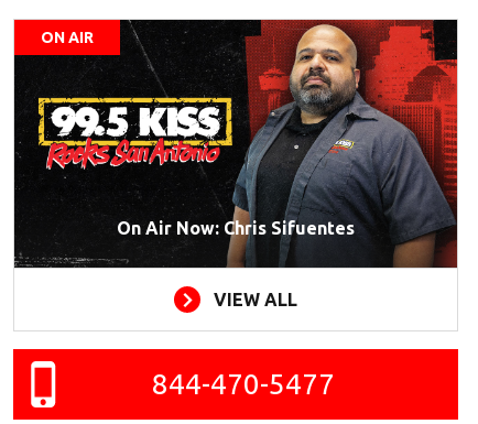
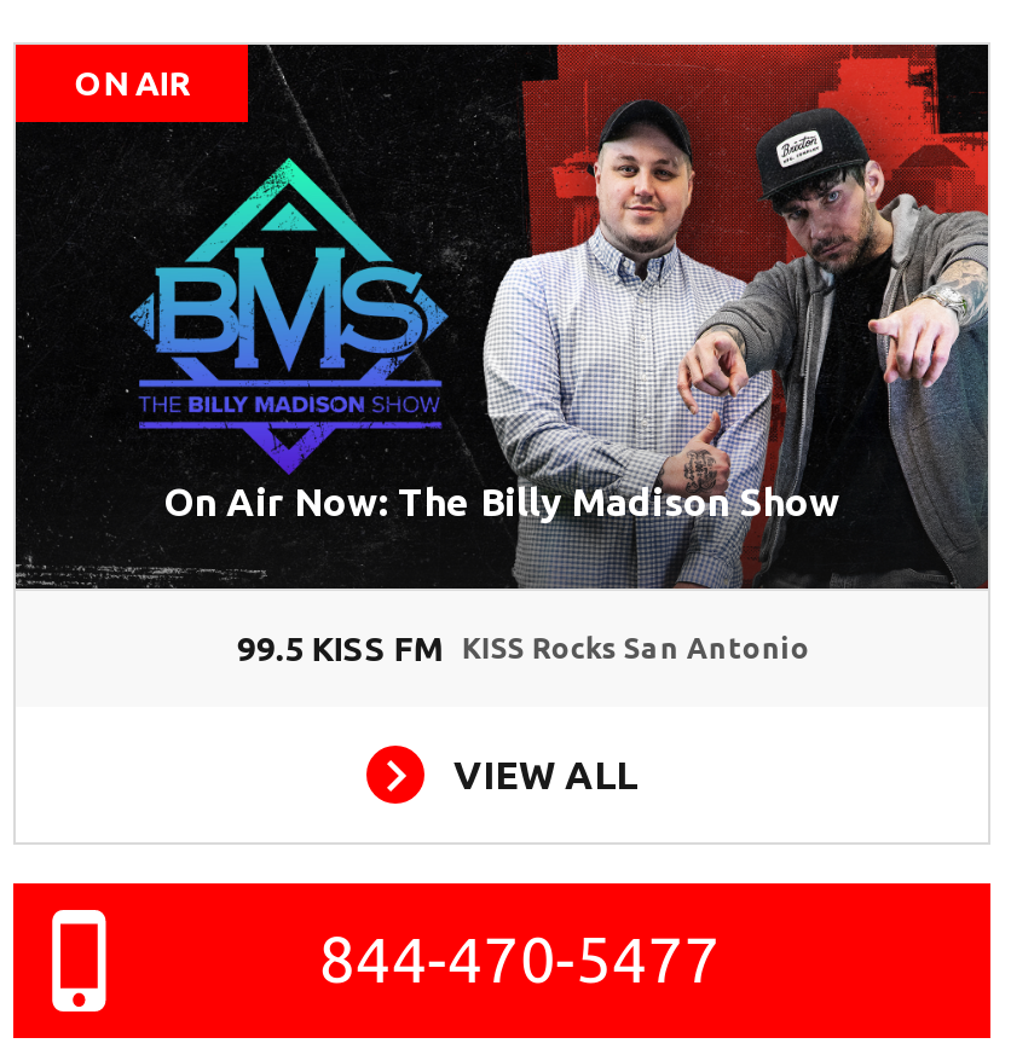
[37,20,458,268] [image] | On Air Now: Chris Sifuentes -> [69,47,990,669] [image] | On Air Now: The Billy Madison Show | 99.5 KISS FM | KISS Rocks San Antonio

